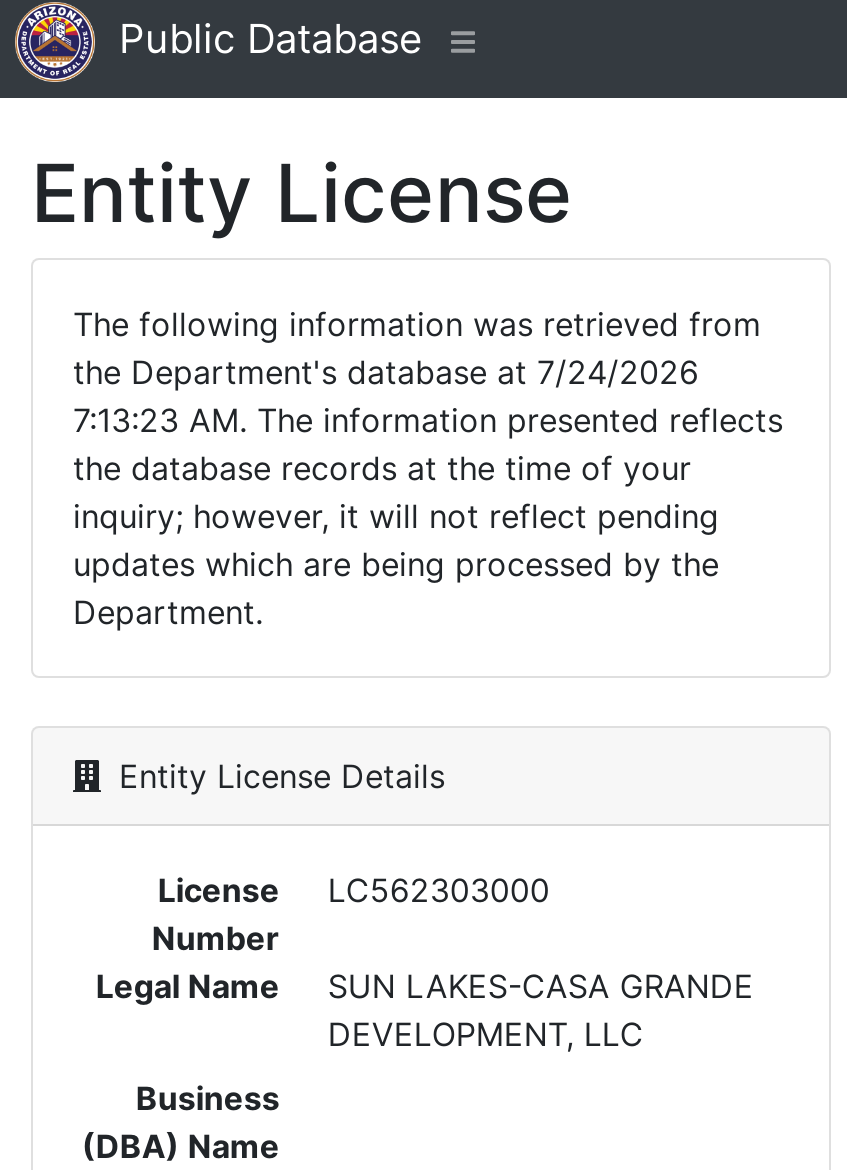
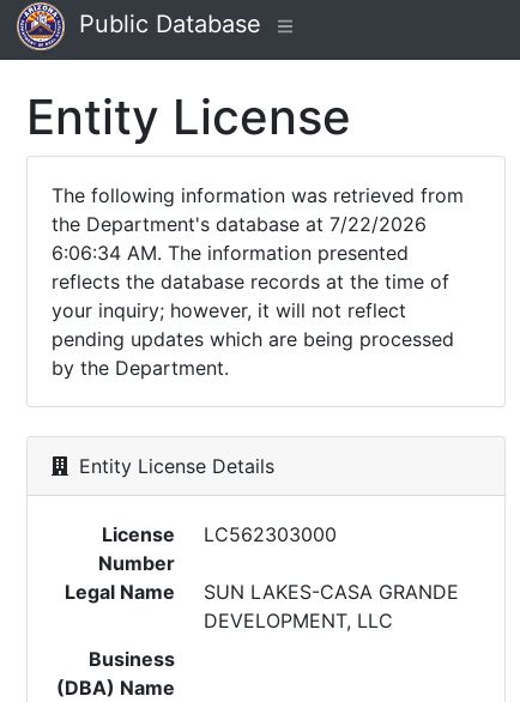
[73,352,783,632] the Department's database at 7/24/2026 | 7:13:23 AM. The information presented reflects | the database records at the time of your | inquiry; however, it will not reflect pending | updates which are being processed by the | Department. -> [52,212,454,380] the Department's database at 7/22/2026 | 6:06:34 AM. The information presented | reflects the database records at the time of | your inquiry; however, it will not reflect | pending updates which are being processed | by the Department.

